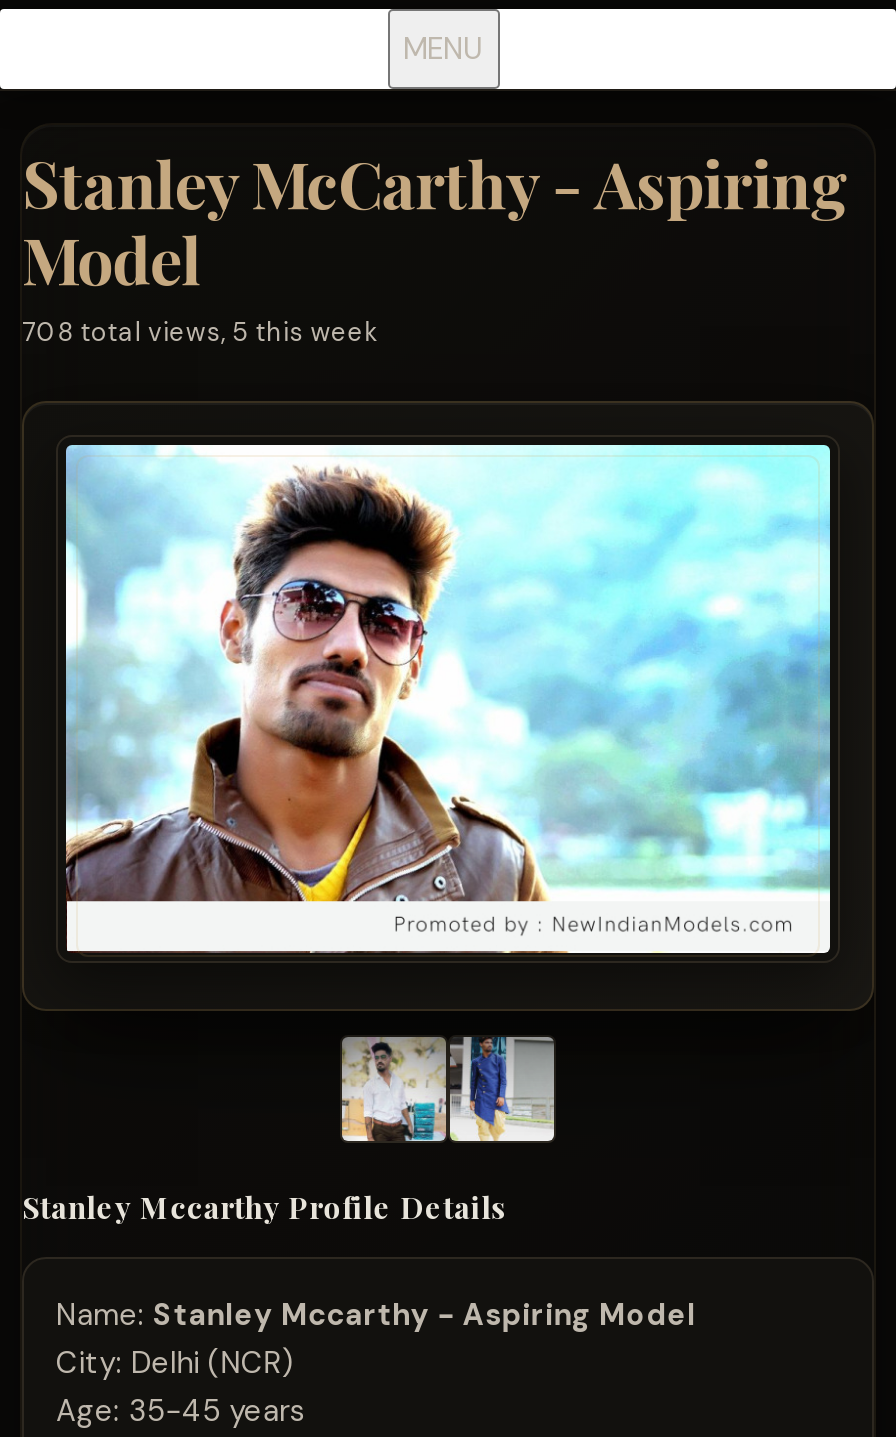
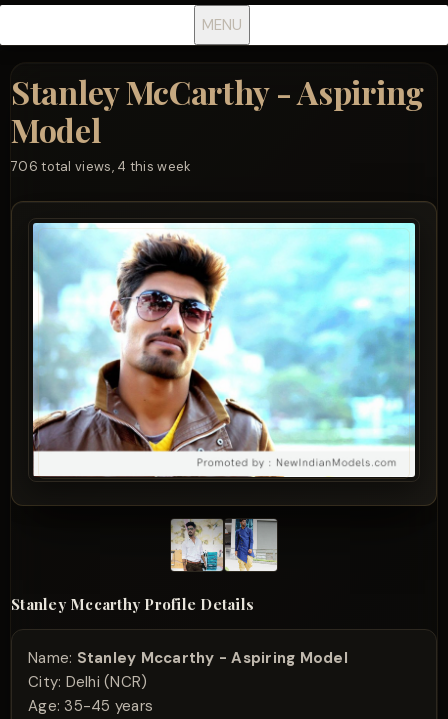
[22,314,379,348] 708 total views, 5 this week -> [11,157,191,174] 706 total views, 4 this week

